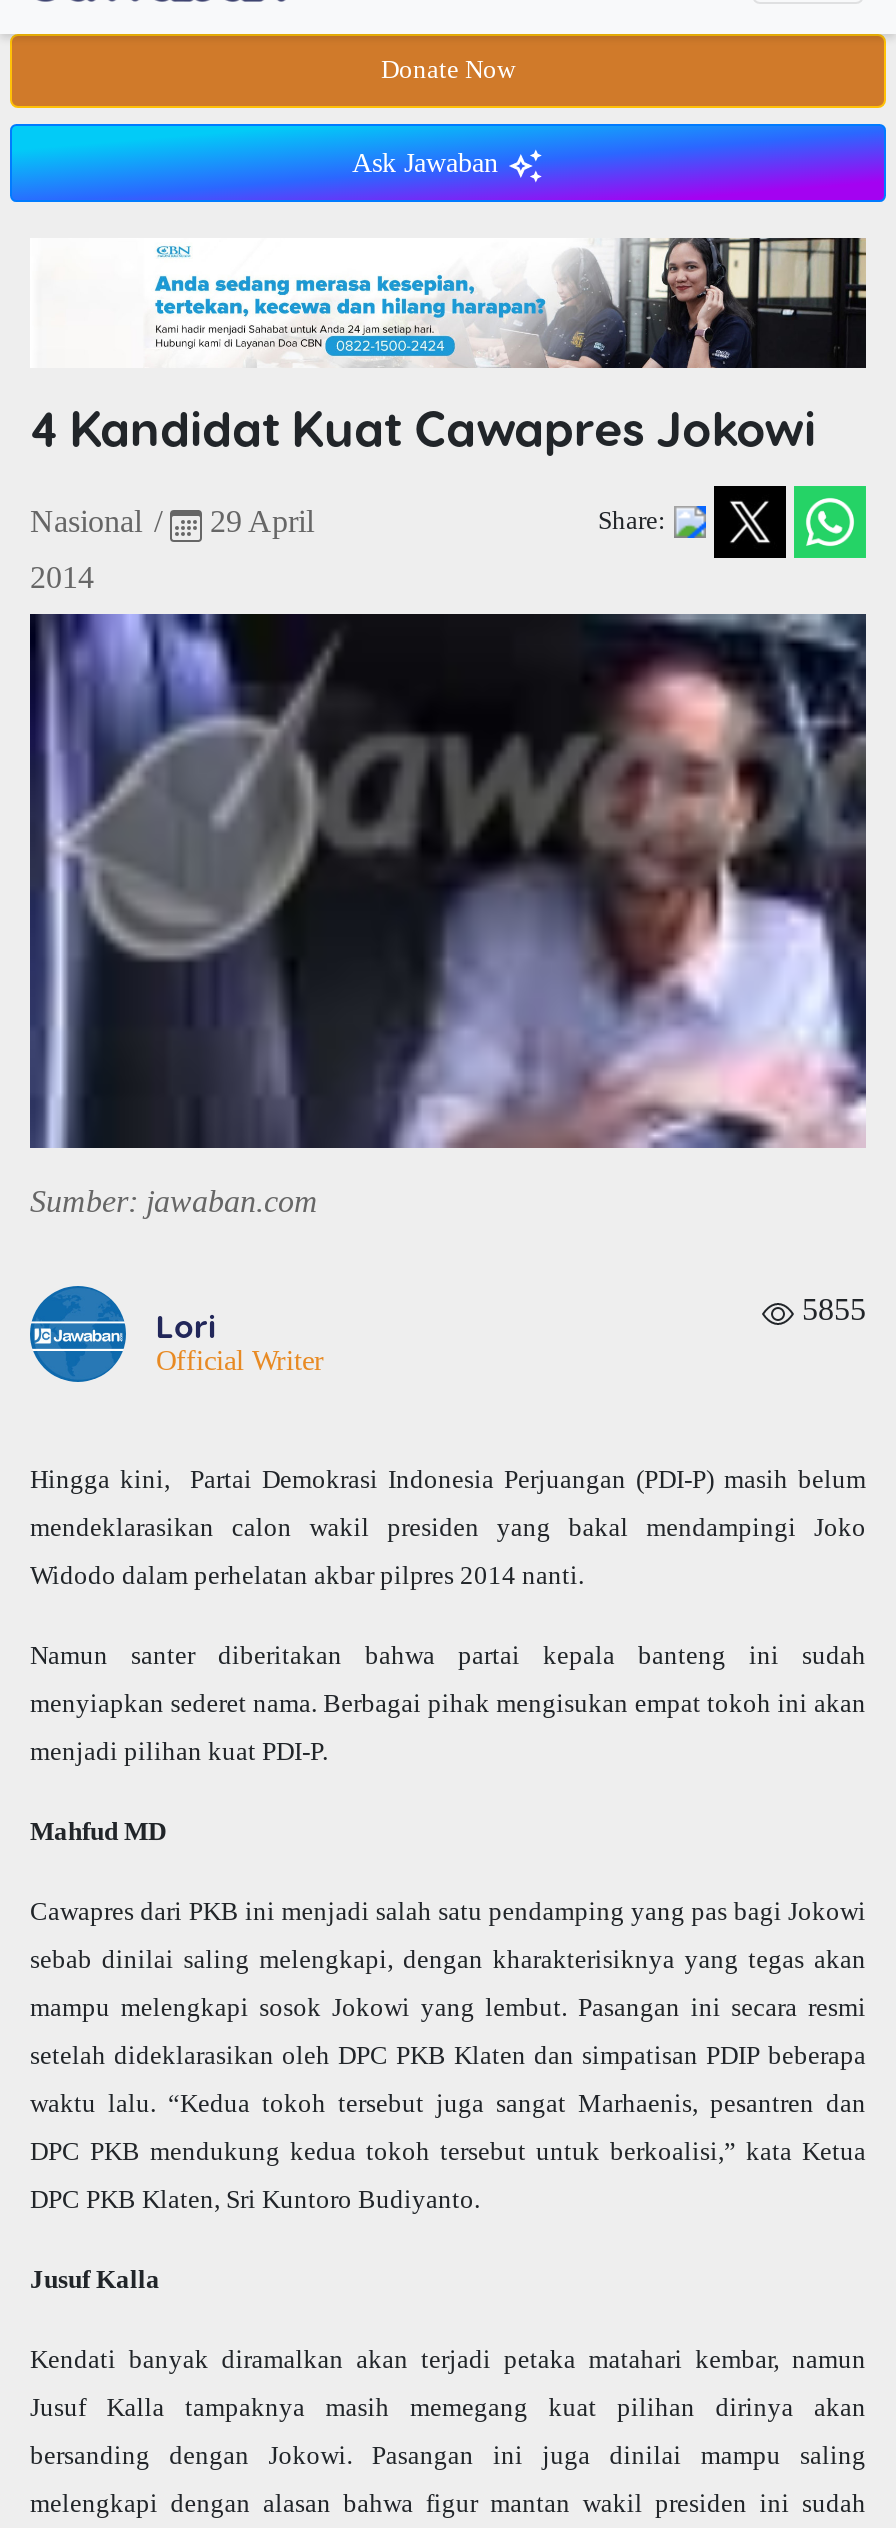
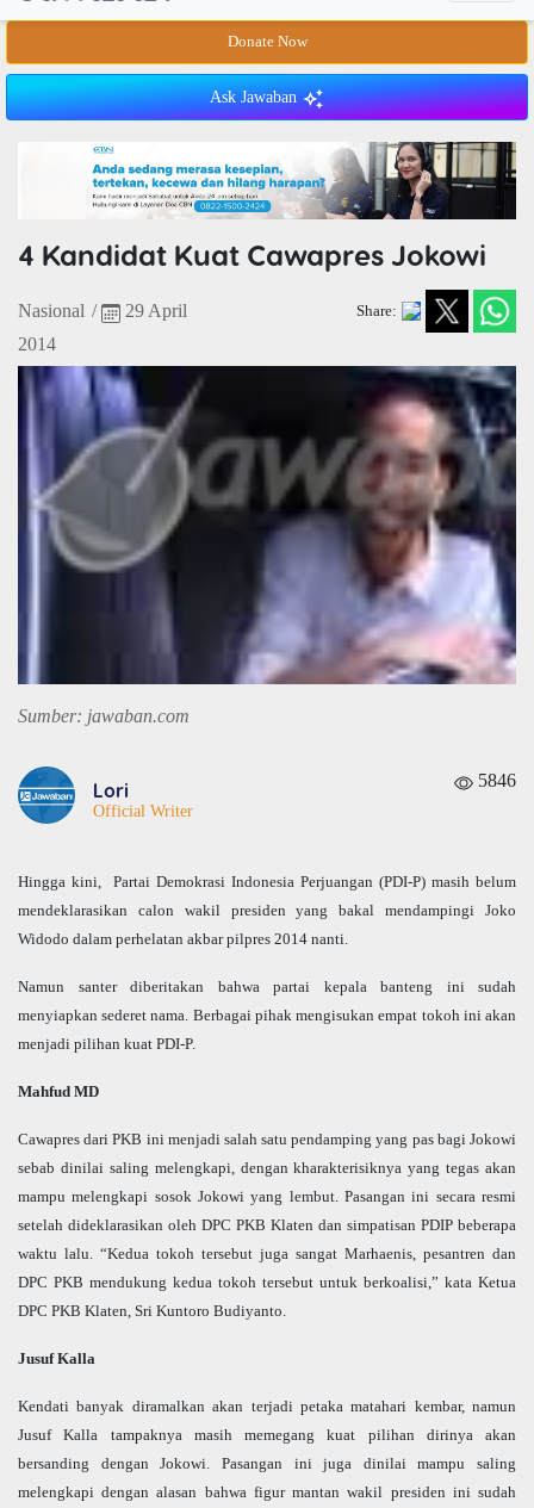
[794,1293,866,1327] 5855 -> [473,771,516,791] 5846

